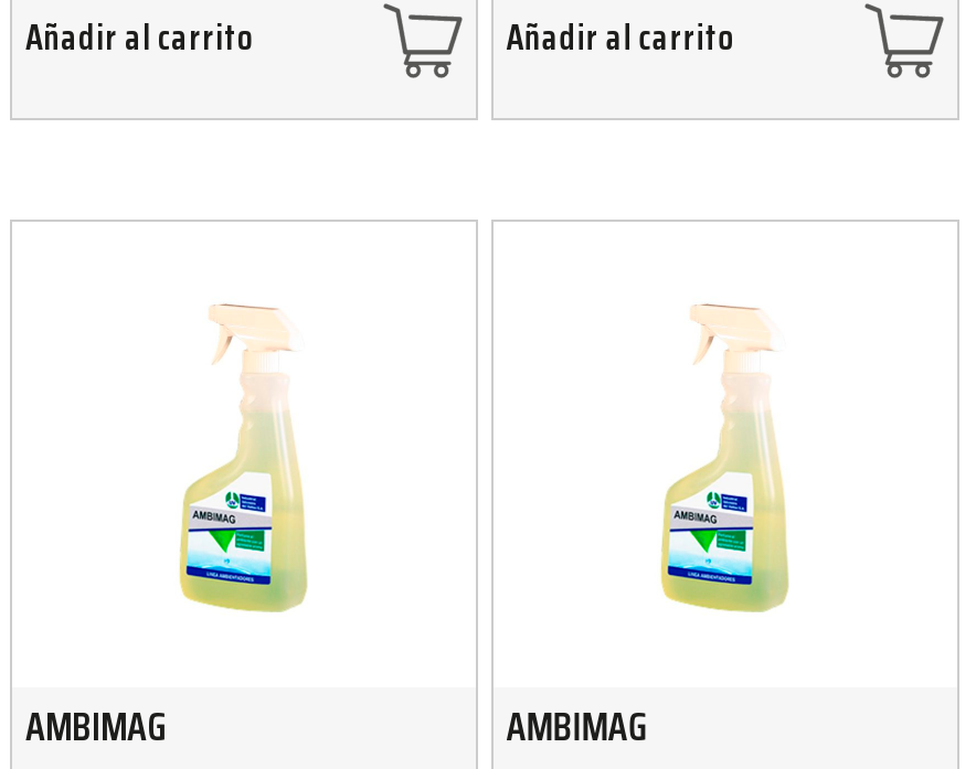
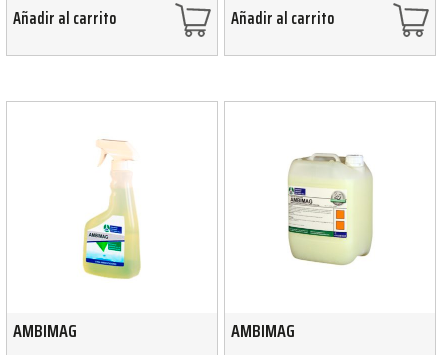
[633,301,820,615] [image] -> [287,139,374,279] [image]

